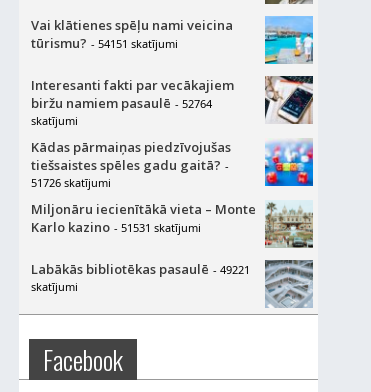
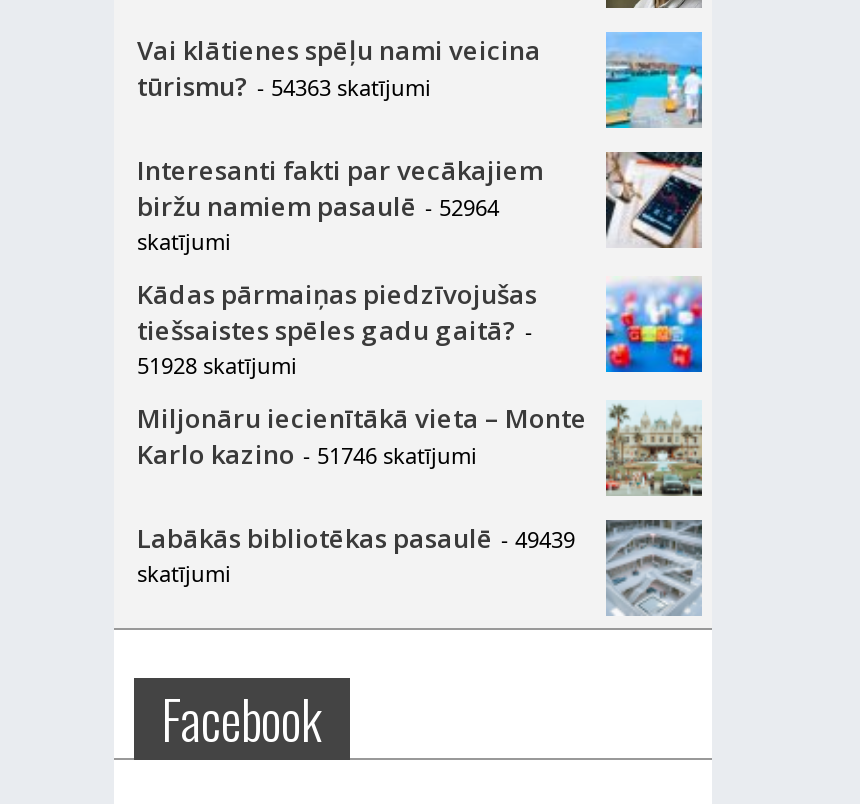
[30,34,177,52] tūrismu? - 54151 skatījumi -> [137,68,431,104] tūrismu? - 54363 skatījumi
[30,94,211,112] biržu namiem pasaulē - 52764 -> [137,188,499,224] biržu namiem pasaulē - 52964
[30,175,110,190] 51726 skatījumi -> [137,350,297,380] 51928 skatījumi
[30,218,200,236] Karlo kazino - 51531 skatījumi -> [137,436,477,472] Karlo kazino - 51746 skatījumi
[30,260,249,278] Labākās bibliotēkas pasaulē - 49221 -> [137,520,575,556] Labākās bibliotēkas pasaulē - 49439

